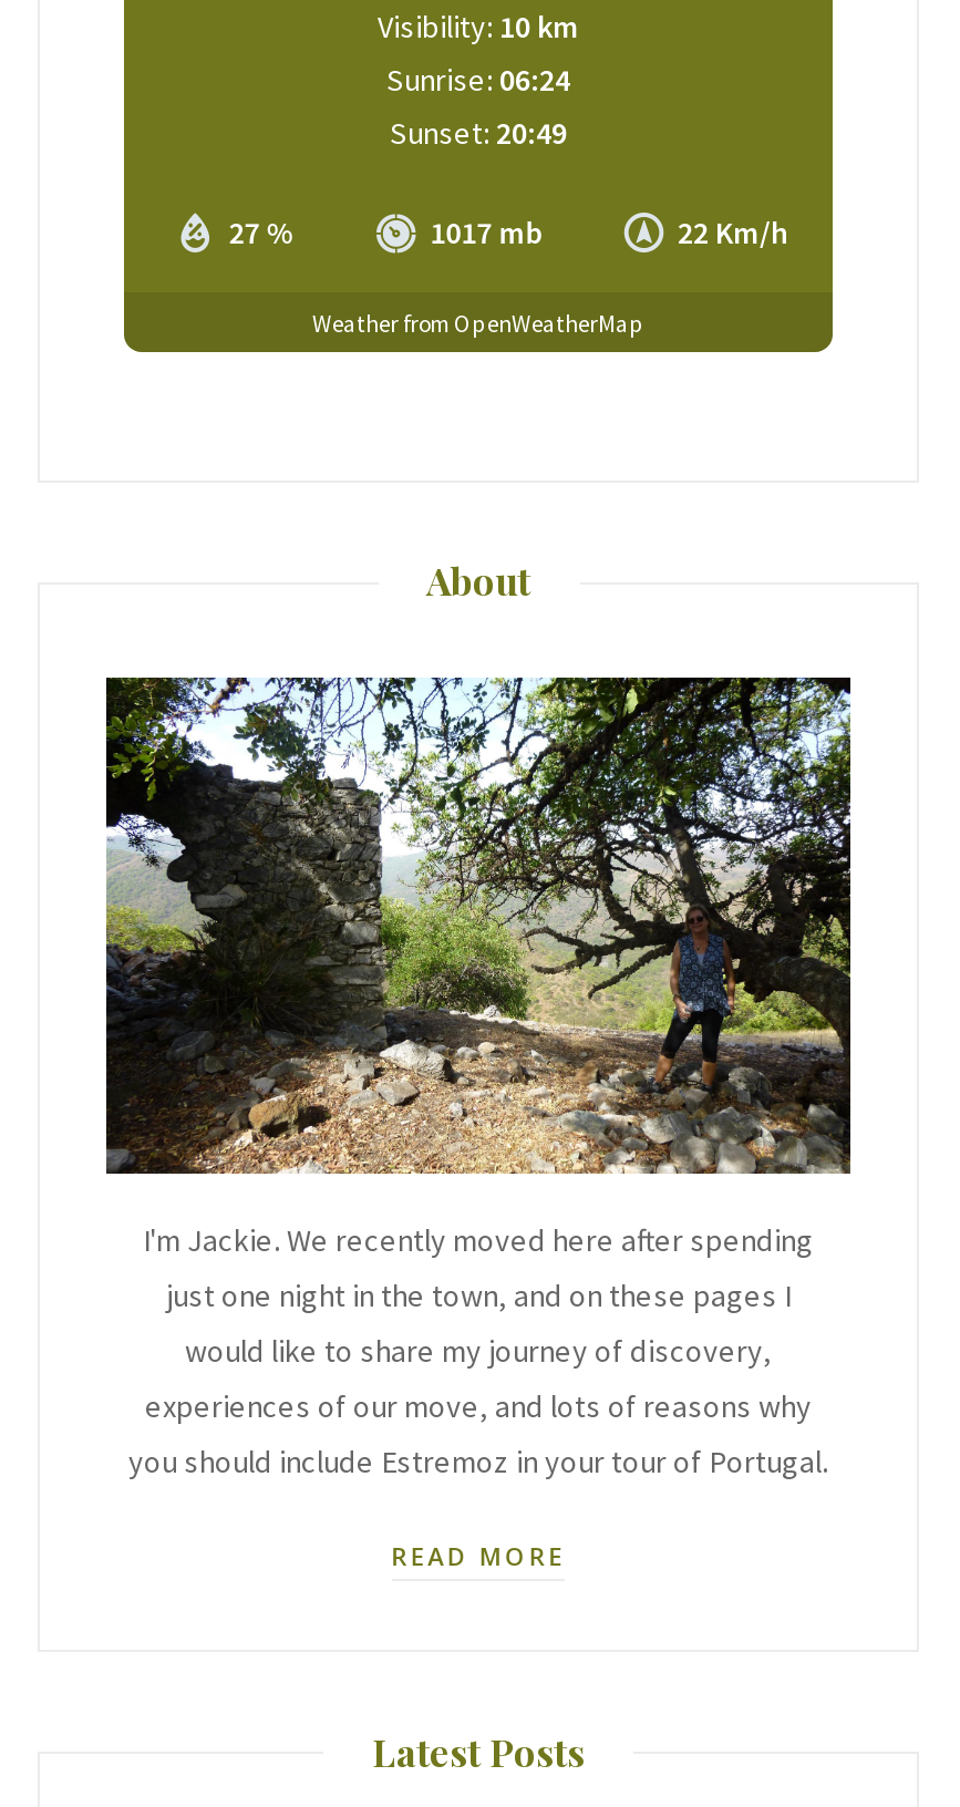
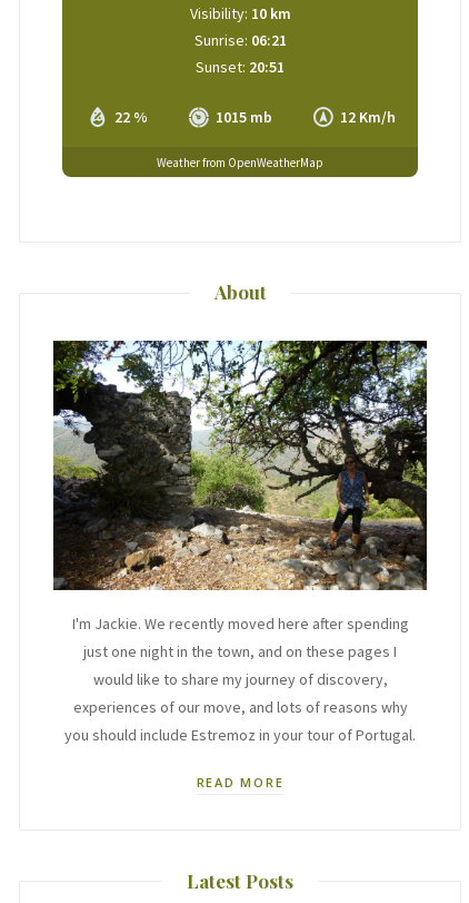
[386,60,570,100] Sunrise: 06:24 -> [194,30,286,50] Sunrise: 06:21
[390,114,567,153] Sunset: 20:49 -> [196,57,285,77] Sunset: 20:51
[229,213,295,253] 27 % -> [115,107,148,127] 22 %
[430,213,543,253] 1017 mb -> [216,107,273,127] 1015 mb
[678,213,788,253] 22 Km/h -> [340,107,396,127] 12 Km/h

